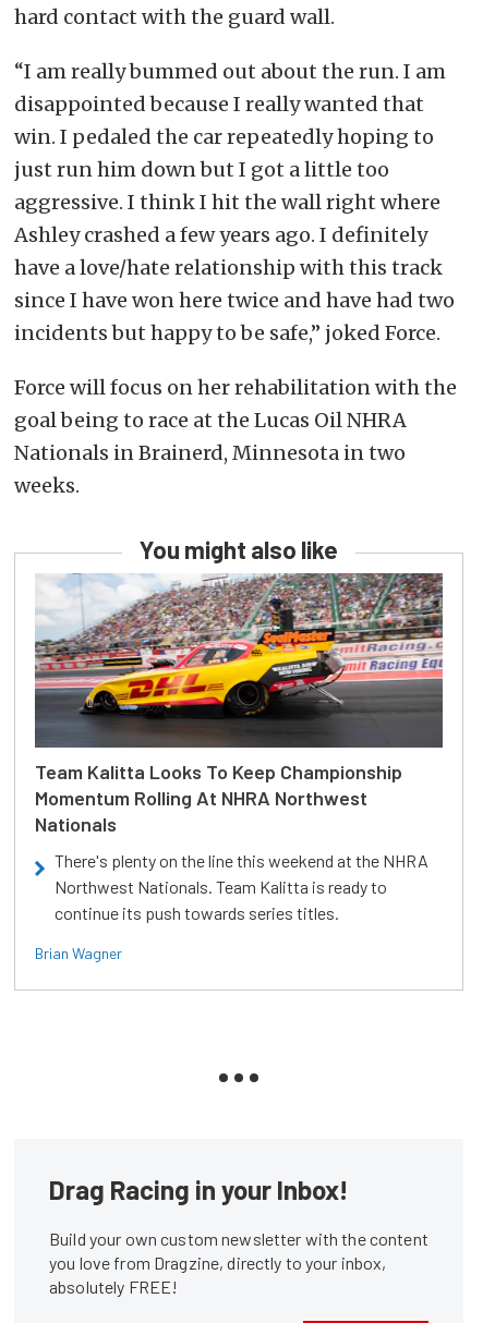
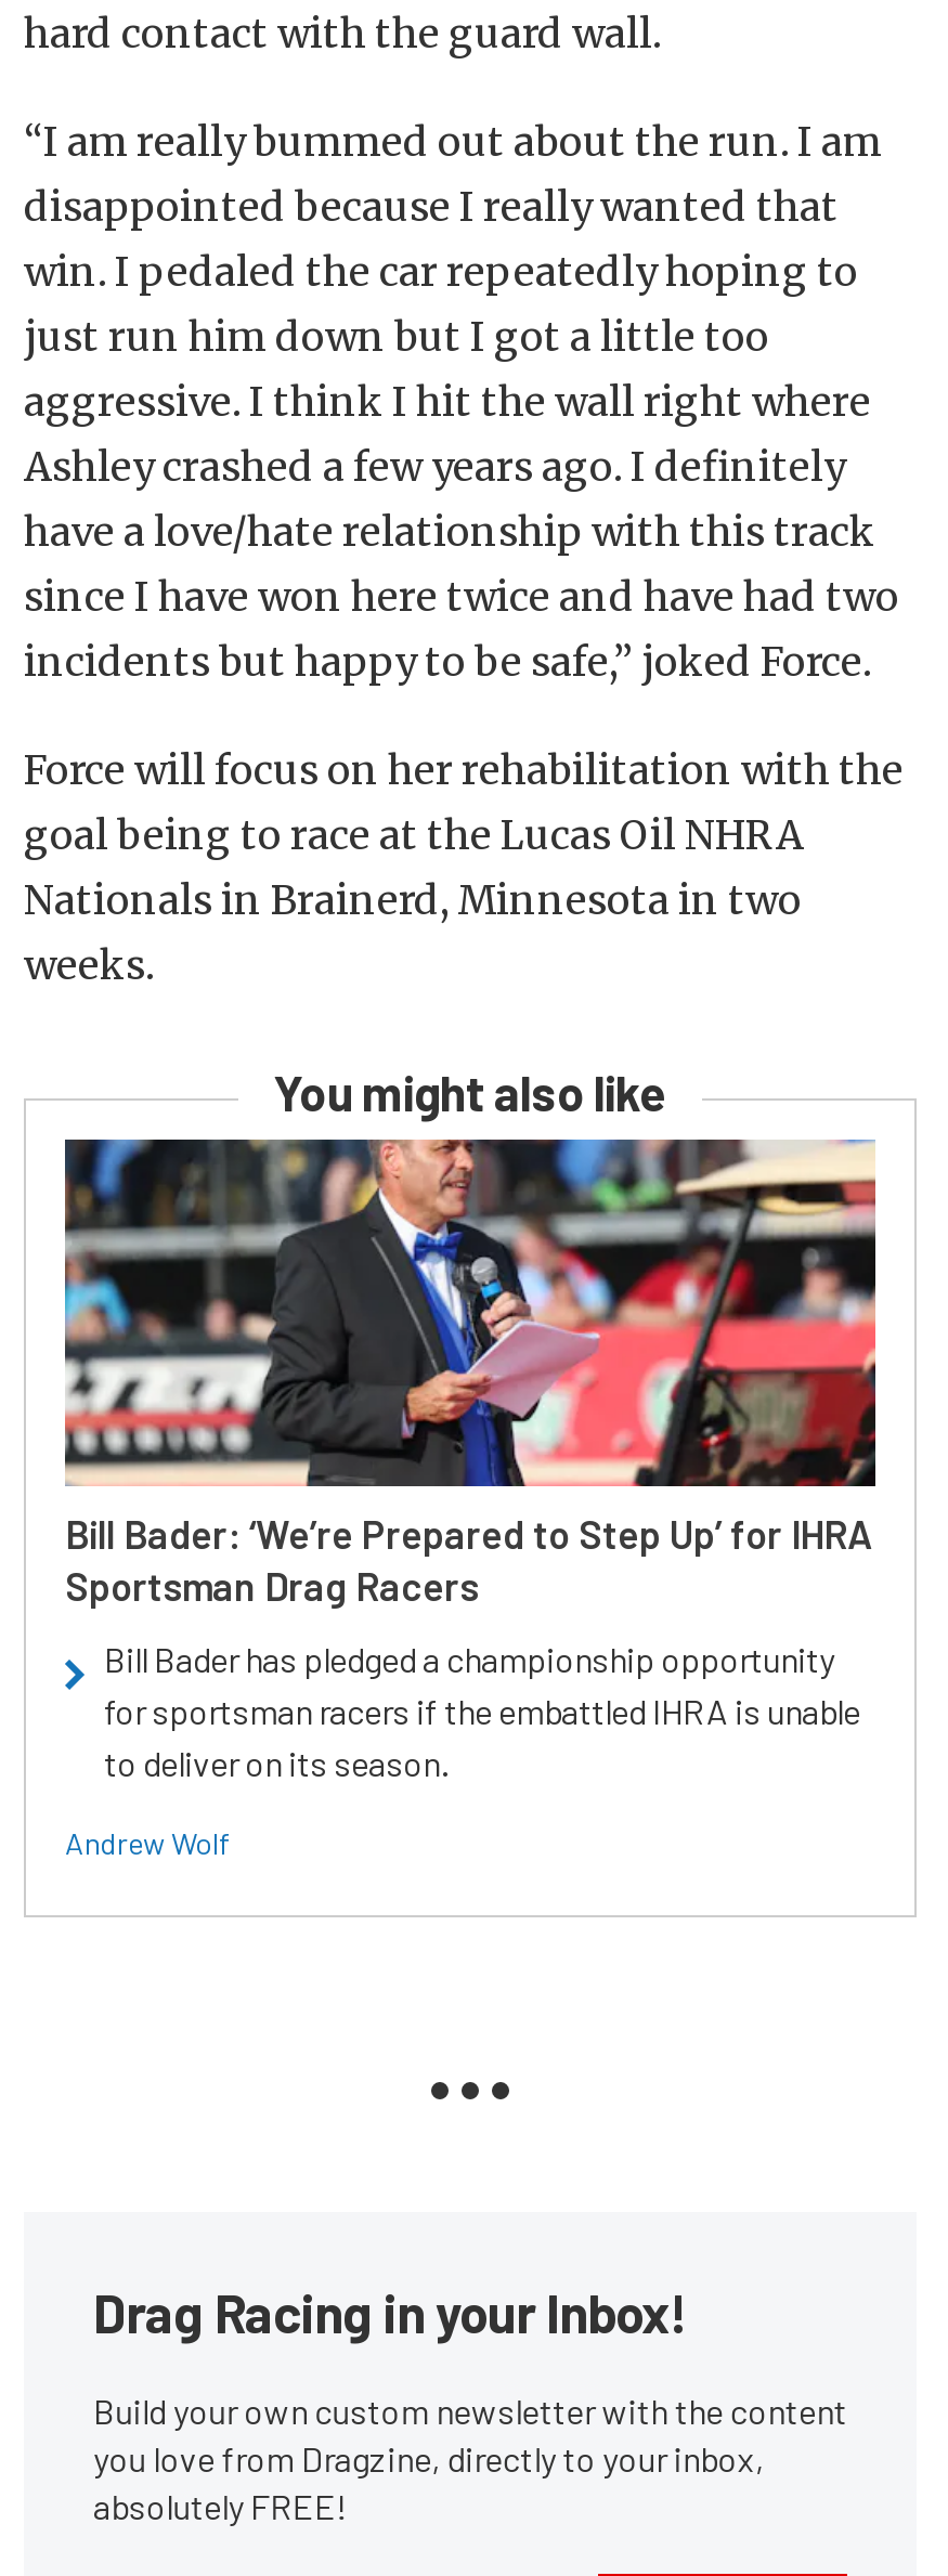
[34,572,444,836] [image] | Team Kalitta Looks To Keep Championship | Momentum Rolling At NHRA Northwest | Nationals -> [63,1137,878,1609] [image] | Bill Bader: ‘We’re Prepared to Step Up’ for IHRA | Sportsman Drag Racers
[55,850,428,923] There's plenty on the line this weekend at the NHRA | Northwest Nationals. Team Kalitta is ready to | continue its push towards series titles. -> [104,1637,860,1783] Bill Bader has pledged a championship opportunity | for sportsman racers if the embattled IHRA is unable | to deliver on its season.
[35,944,122,962] Brian Wagner -> [65,1824,230,1861] Andrew Wolf

